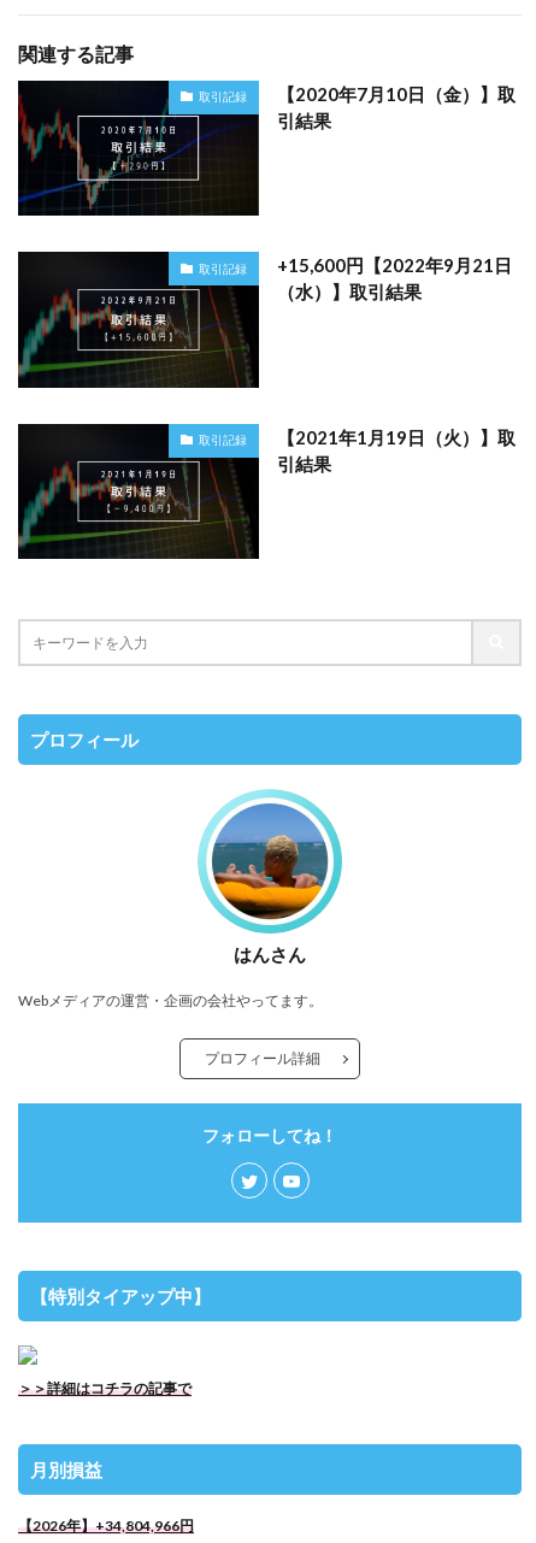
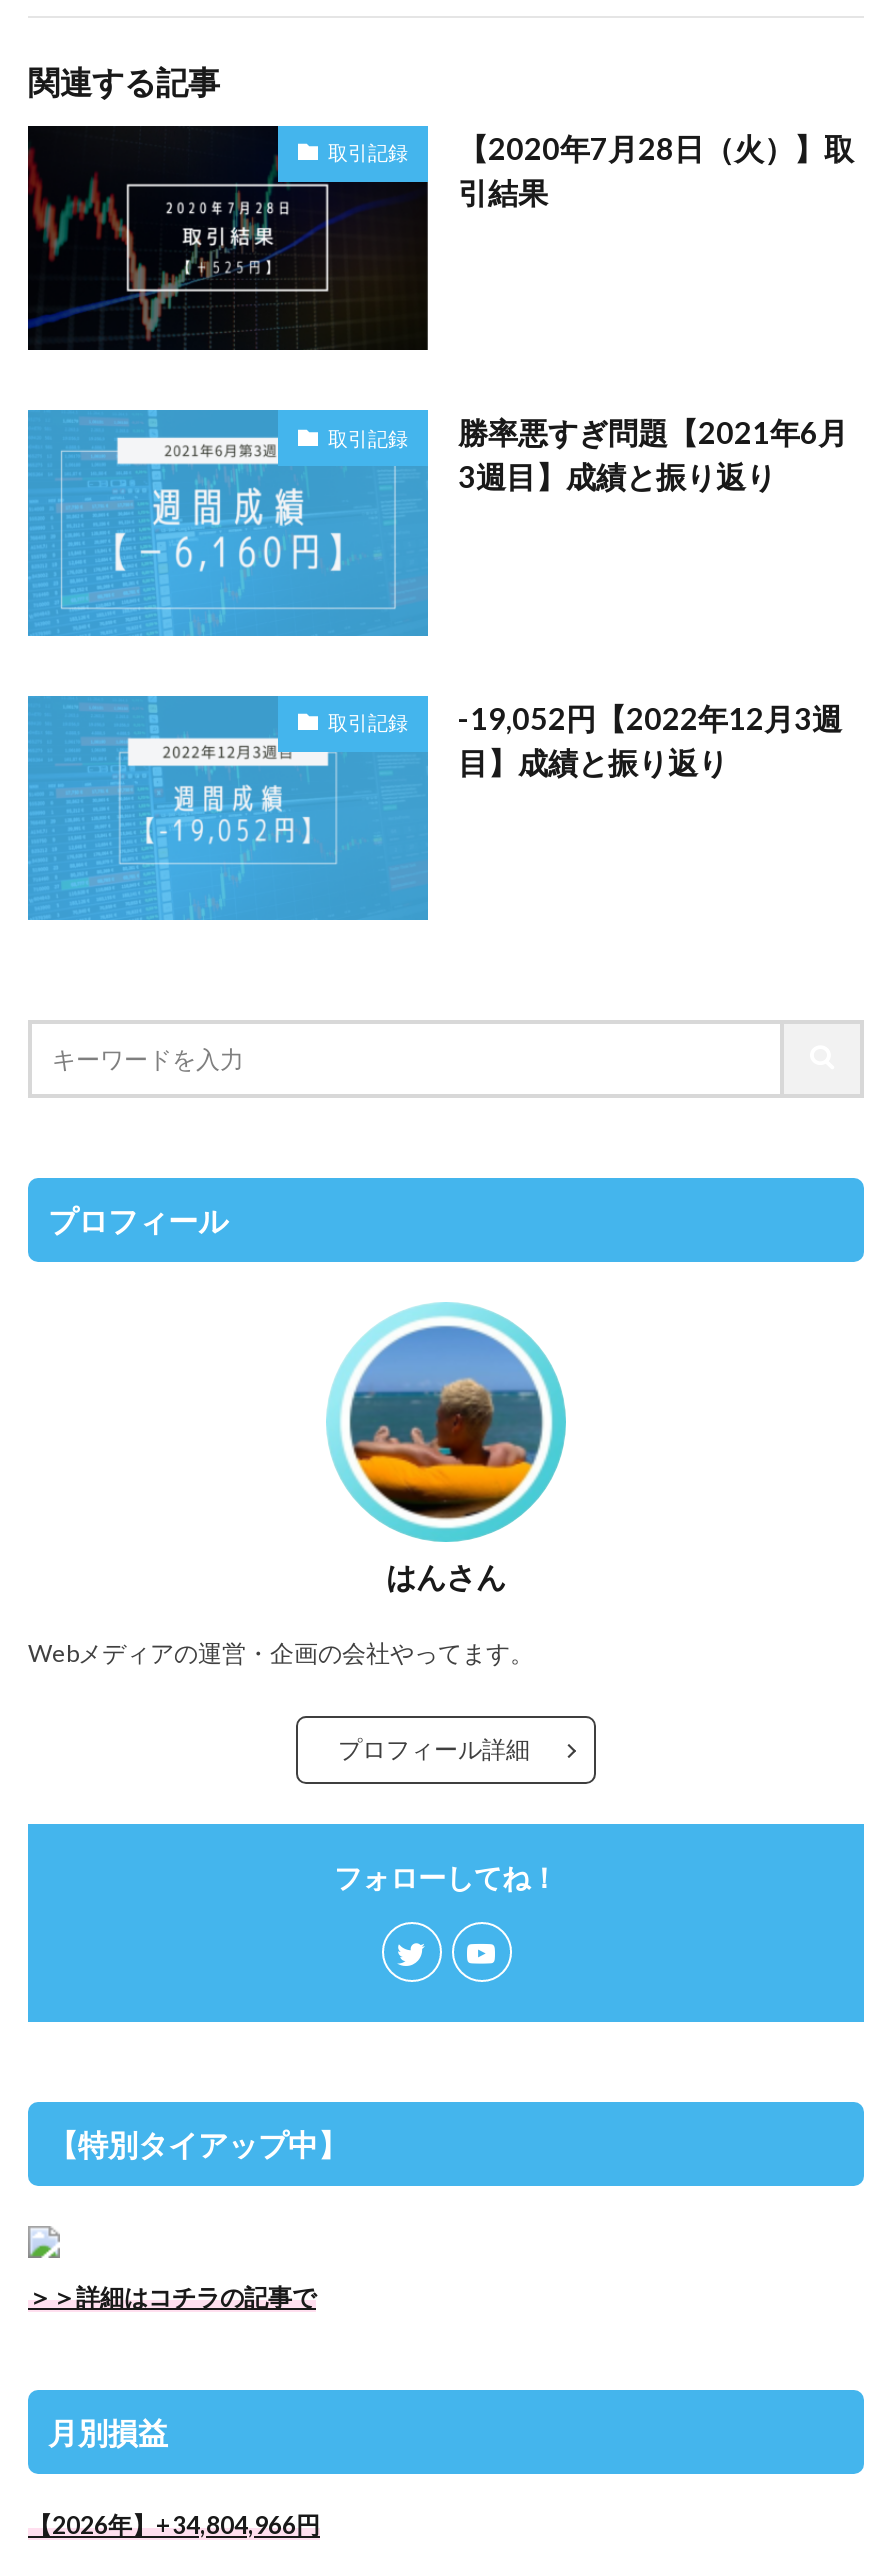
[277,83,516,104] 【2020年7月10日（金）】取 -> [458,129,854,165] 【2020年7月28日（火）】取
[17,251,512,389] [image] | +15,600円【2022年9月21日 | （水）】取引結果 -> [26,408,848,638] [image] | 勝率悪すぎ問題【2021年6月 | 3週目】成績と振り返り
[17,423,516,560] [image] | 【2021年1月19日（火）】取 | 引結果 -> [26,694,842,922] [image] | -19,052円【2022年12月3週 | 目】成績と振り返り

